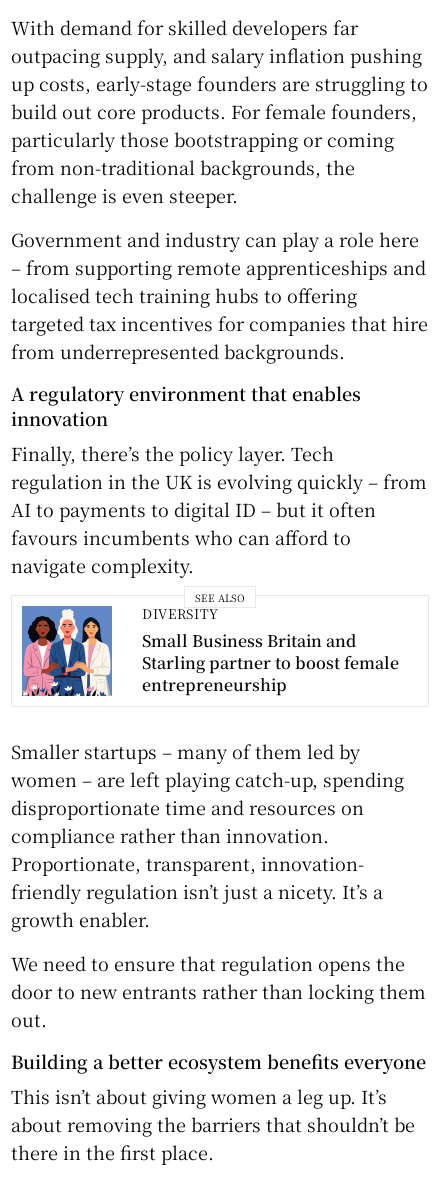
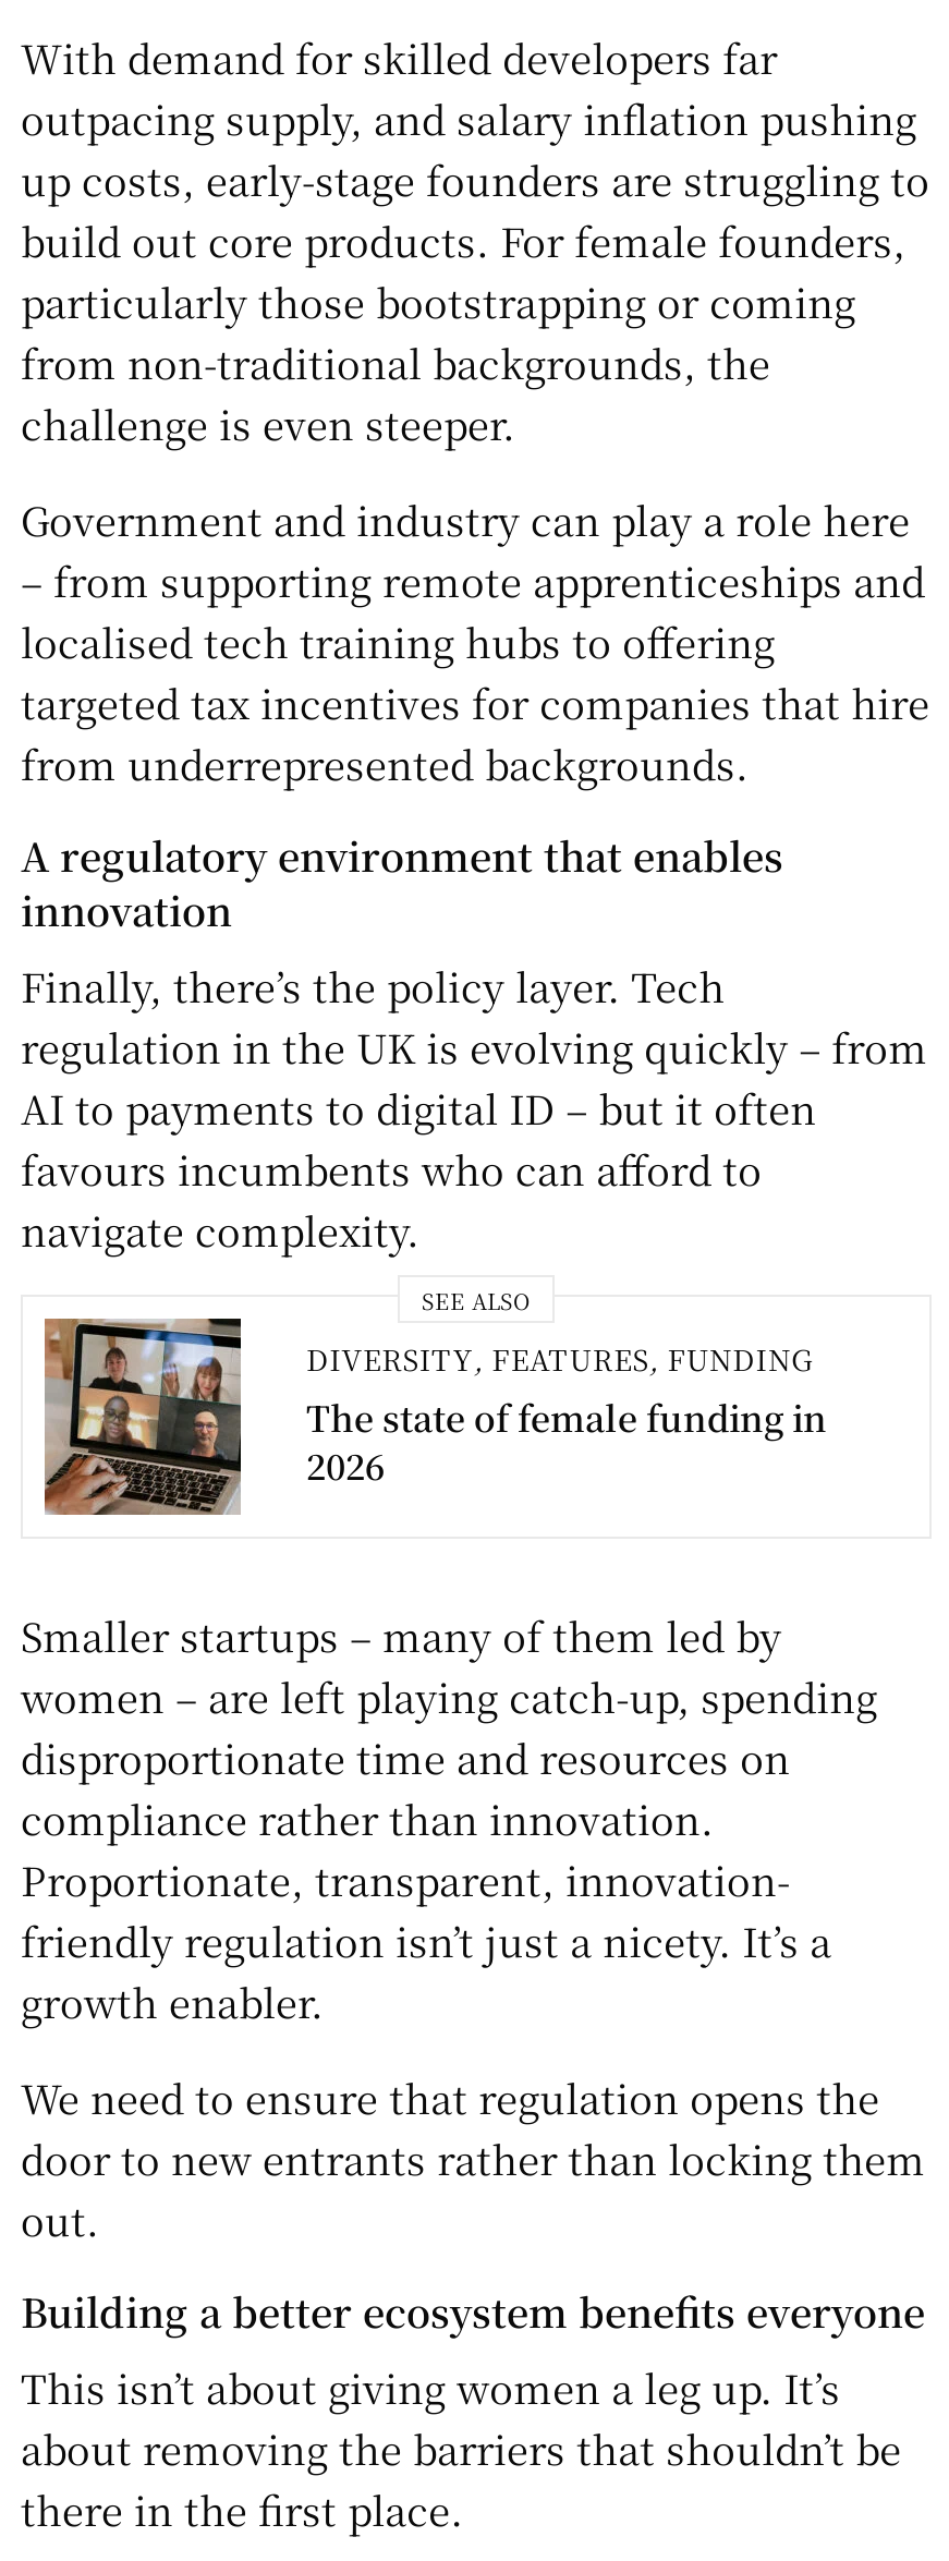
[21,604,399,697] [image] | DIVERSITY | Small Business Britain and | Starling partner to boost female | entrepreneurship -> [42,1316,827,1517] [image] | DIVERSITY, FEATURES, FUNDING | The state of female funding in | 2026

